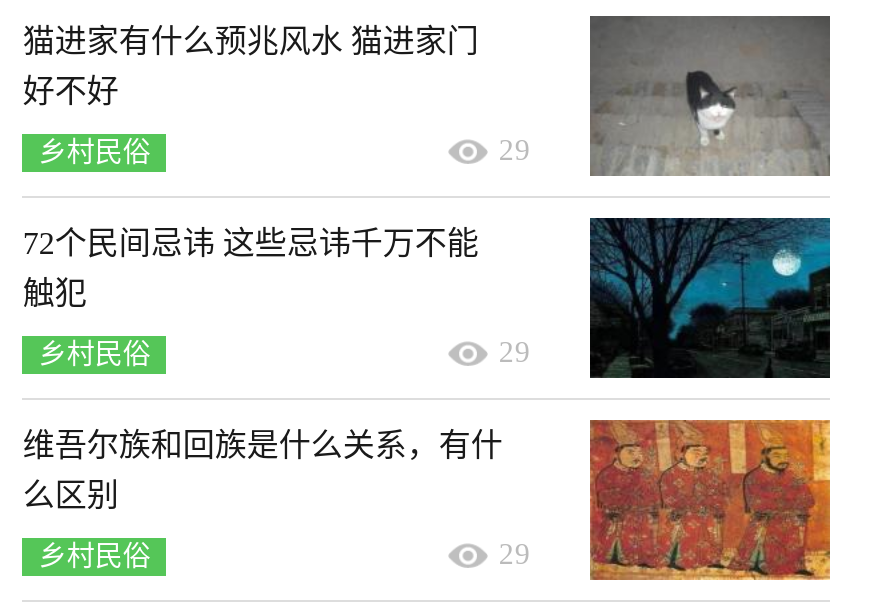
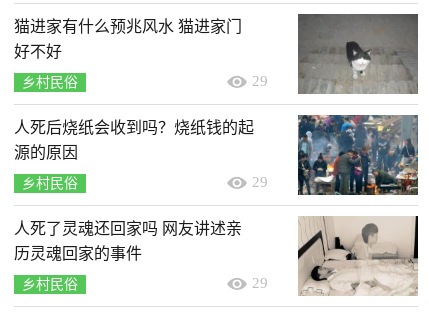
[23,227,479,261] 72个民间忌讳 这些忌讳千万不能 -> [14,119,254,136] 人死后烧纸会收到吗？烧纸钱的起
[588,216,832,380] [image] -> [297,114,419,196] [image]
[23,277,87,311] 触犯 -> [14,144,78,161] 源的原因
[23,429,503,463] 维吾尔族和回族是什么关系，有什 -> [14,220,242,237] 人死了灵魂还回家吗 网友讲述亲
[588,420,832,580] [image] -> [297,215,419,296] [image]
[23,479,119,513] 么区别 -> [14,245,142,262] 历灵魂回家的事件

